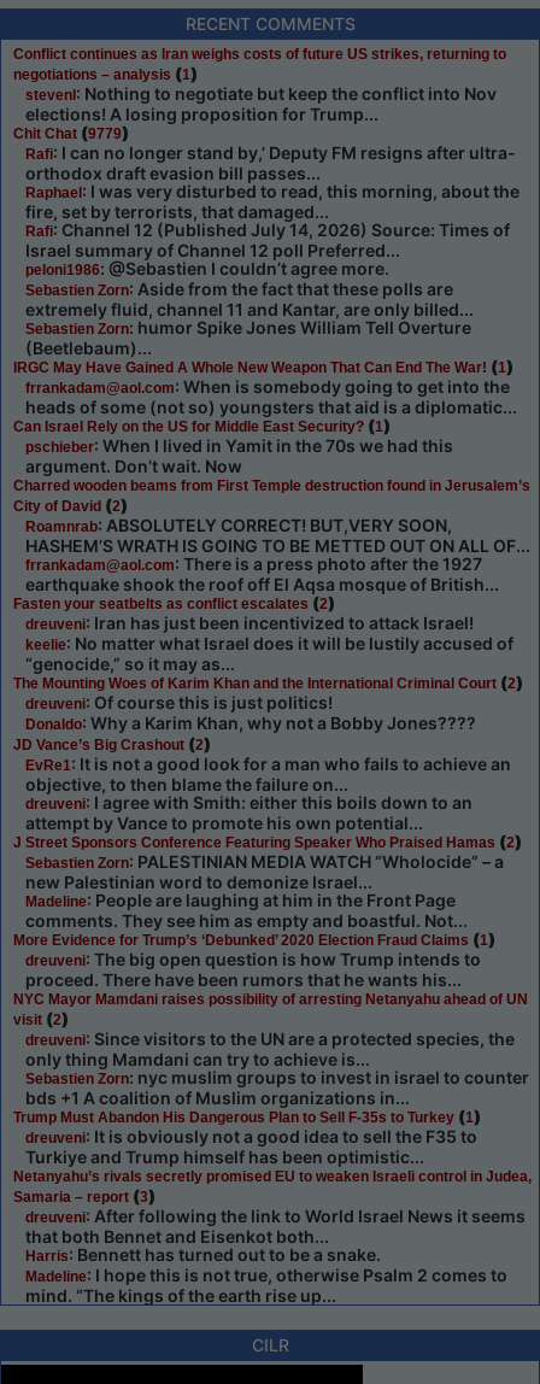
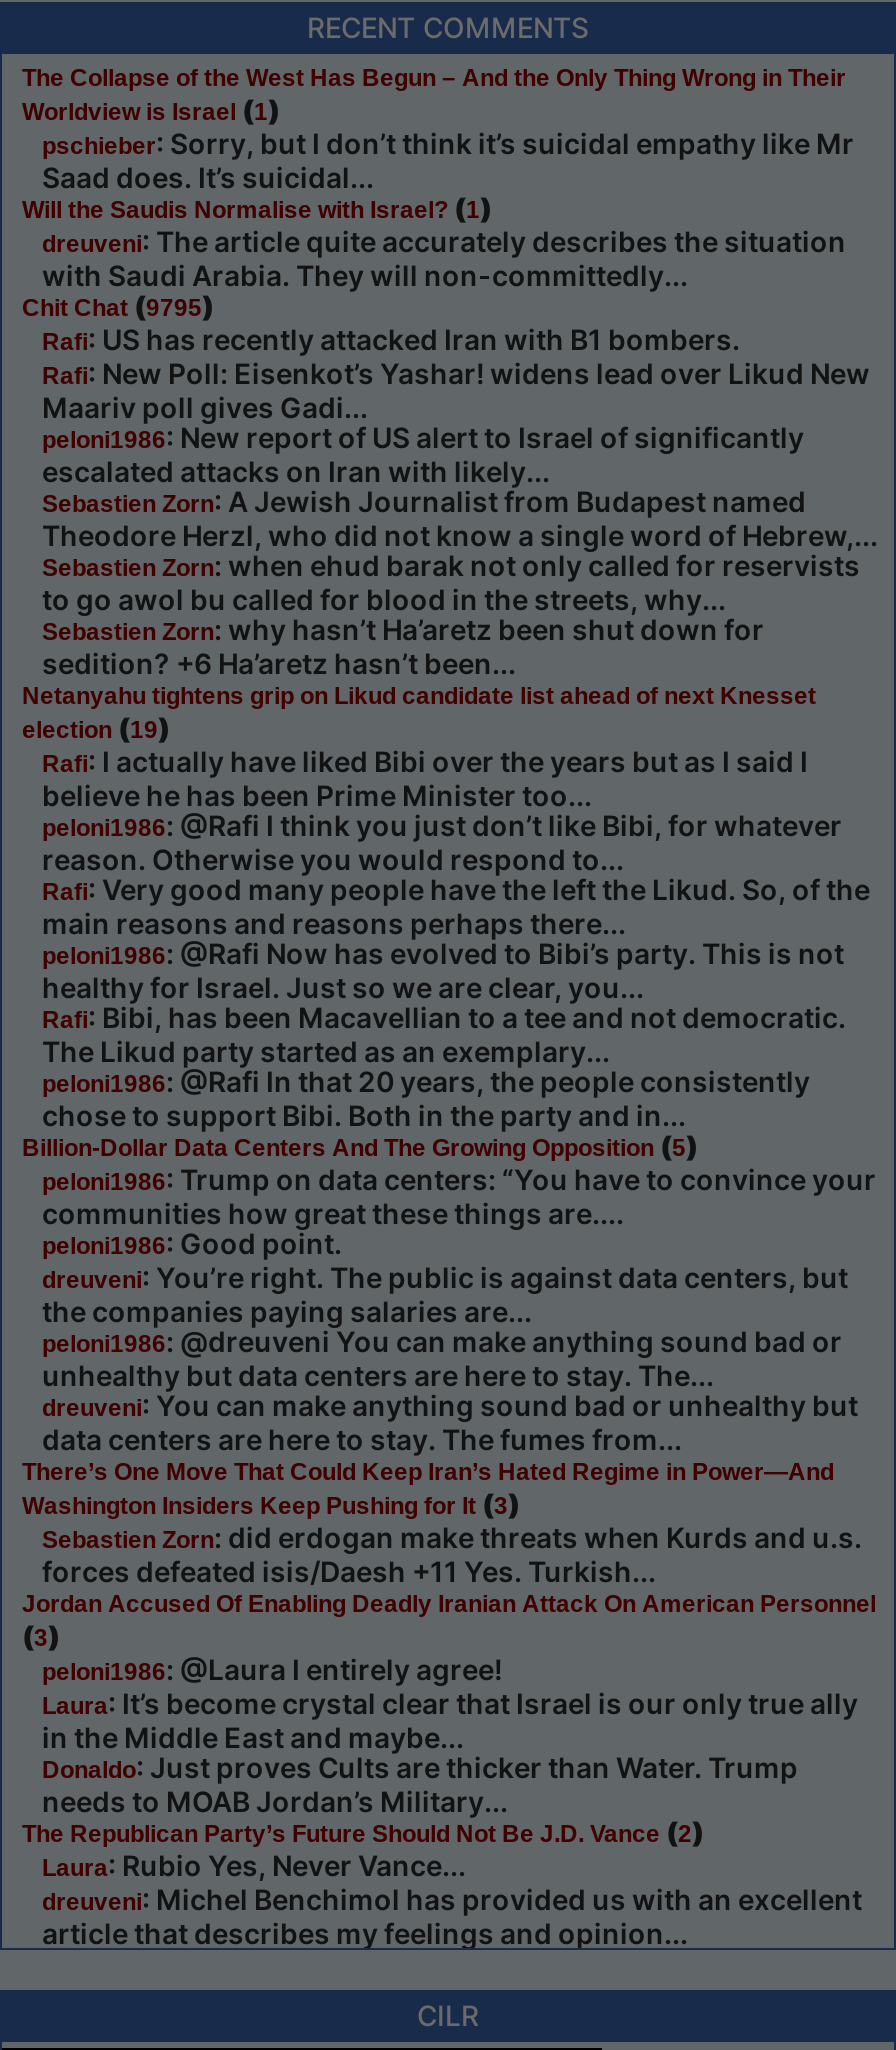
[13,46,532,1306] Conflict continues as Iran weighs costs of future US strikes, returning to | negotiations – analysis (1) | stevenl: Nothing to negotiate but keep the conflict into Nov | elections! A losing proposition for Trump... | Chit Chat (9779) | Rafi: I can no longer stand by,’ Deputy FM resigns after ultra- | orthodox draft evasion bill passes... | Raphael: I was very disturbed to read, this morning, about the | fire, set by terrorists, that damaged... | Rafi: Channel 12 (Published July 14, 2026) Source: Times of | Israel summary of Channel 12 poll Preferred... | peloni1986: @Sebastien I couldn’t agree more. | Sebastien Zorn: Aside from the fact that these polls are | extremely fluid, channel 11 and Kantar, are only billed... | Sebastien Zorn: humor Spike Jones William Tell Overture | (Beetlebaum)... | IRGC May Have Gained A Whole New Weapon That Can End The War! (1) | frrankadam@aol.com: When is somebody going to get into the | heads of some (not so) youngsters that aid is a diplomatic... | Can Israel Rely on the US for Middle East Security? (1) | pschieber: When I lived in Yamit in the 70s we had this | argument. Don’t wait. Now | Charred wooden beams from First Temple destruction found in Jerusalem’s | City of David (2) | Roamnrab: ABSOLUTELY CORRECT! BUT,VERY SOON, | HASHEM’S WRATH IS GOING TO BE METTED OUT ON ALL OF... | frrankadam@aol.com: There is a press photo after the 1927 | earthquake shook the roof off El Aqsa mosque of British... | Fasten your seatbelts as conflict escalates (2) | dreuveni: Iran has just been incentivized to attack Israel! | keelie: No matter what Israel does it will be lustily accused of | “genocide,” so it may as... | The Mounting Woes of Karim Khan and the International Criminal Court (2) | dreuveni: Of course this is just politics! | Donaldo: Why a Karim Khan, why not a Bobby Jones???? | JD Vance’s Big Crashout (2) | EvRe1: It is not a good look for a man who fails to achieve an | objective, to then blame the failure on... | dreuveni: I agree with Smith: either this boils down to an | attempt by Vance to promote his own potential... | J Street Sponsors Conference Featuring Speaker Who Praised Hamas (2) | Sebastien Zorn: PALESTINIAN MEDIA WATCH “Wholocide” – a | new Palestinian word to demonize Israel... | Madeline: People are laughing at him in the Front Page | comments. They see him as empty and boastful. Not... | More Evidence for Trump’s ‘Debunked’ 2020 Election Fraud Claims (1) | dreuveni: The big open question is how Trump intends to | proceed. There have been rumors that he wants his... | NYC Mayor Mamdani raises possibility of arresting Netanyahu ahead of UN | visit (2) | dreuveni: Since visitors to the UN are a protected species, the | only thing Mamdani can try to achieve is... | Sebastien Zorn: nyc muslim groups to invest in israel to counter | bds +1 A coalition of Muslim organizations in... | Trump Must Abandon His Dangerous Plan to Sell F-35s to Turkey (1) | dreuveni: It is obviously not a good idea to sell the F35 to | Turkiye and Trump himself has been optimistic... | Netanyahu’s rivals secretly promised EU to weaken Israeli control in Judea, | Samaria – report (3) | dreuveni: After following the link to World Israel News it seems | that both Bennet and Eisenkot both... | Harris: Bennett has turned out to be a snake. | Madeline: I hope this is not true, otherwise Psalm 2 comes to | mind. “The kings of the earth rise up... -> [22,65,878,1951] The Collapse of the West Has Begun – And the Only Thing Wrong in Their | Worldview is Israel (1) | pschieber: Sorry, but I don’t think it’s suicidal empathy like Mr | Saad does. It’s suicidal... | Will the Saudis Normalise with Israel? (1) | dreuveni: The article quite accurately describes the situation | with Saudi Arabia. They will non-committedly... | Chit Chat (9795) | Rafi: US has recently attacked Iran with B1 bombers. | Rafi: New Poll: Eisenkot’s Yashar! widens lead over Likud New | Maariv poll gives Gadi... | peloni1986: New report of US alert to Israel of significantly | escalated attacks on Iran with likely... | Sebastien Zorn: A Jewish Journalist from Budapest named | Theodore Herzl, who did not know a single word of Hebrew,... | Sebastien Zorn: when ehud barak not only called for reservists | to go awol bu called for blood in the streets, why... | Sebastien Zorn: why hasn’t Ha’aretz been shut down for | sedition? +6 Ha’aretz hasn’t been... | Netanyahu tightens grip on Likud candidate list ahead of next Knesset | election (19) | Rafi: I actually have liked Bibi over the years but as I said I | believe he has been Prime Minister too... | peloni1986: @Rafi I think you just don’t like Bibi, for whatever | reason. Otherwise you would respond to... | Rafi: Very good many people have the left the Likud. So, of the | main reasons and reasons perhaps there... | peloni1986: @Rafi Now has evolved to Bibi’s party. This is not | healthy for Israel. Just so we are clear, you... | Rafi: Bibi, has been Macavellian to a tee and not democratic. | The Likud party started as an exemplary... | peloni1986: @Rafi In that 20 years, the people consistently | chose to support Bibi. Both in the party and in... | Billion-Dollar Data Centers And The Growing Opposition (5) | peloni1986: Trump on data centers: “You have to convince your | communities how great these things are.... | peloni1986: Good point. | dreuveni: You’re right. The public is against data centers, but | the companies paying salaries are... | peloni1986: @dreuveni You can make anything sound bad or | unhealthy but data centers are here to stay. The... | dreuveni: You can make anything sound bad or unhealthy but | data centers are here to stay. The fumes from... | There’s One Move That Could Keep Iran’s Hated Regime in Power—And | Washington Insiders Keep Pushing for It (3) | Sebastien Zorn: did erdogan make threats when Kurds and u.s. | forces defeated isis/Daesh +11 Yes. Turkish... | Jordan Accused Of Enabling Deadly Iranian Attack On American Personnel | (3) | peloni1986: @Laura I entirely agree! | Laura: It’s become crystal clear that Israel is our only true ally | in the Middle East and maybe... | Donaldo: Just proves Cults are thicker than Water. Trump | needs to MOAB Jordan’s Military... | The Republican Party’s Future Should Not Be J.D. Vance (2) | Laura: Rubio Yes, Never Vance... | dreuveni: Michel Benchimol has provided us with an excellent | article that describes my feelings and opinion...

